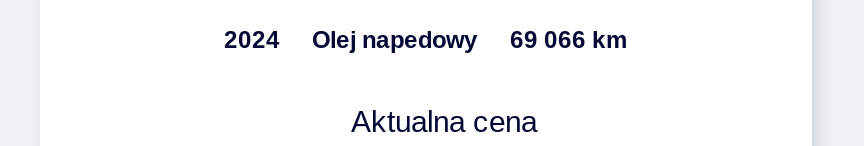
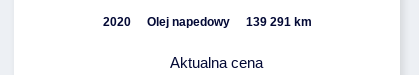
[224,26,280,54] 2024 -> [102,15,130,29] 2020
[510,26,628,54] 69 066 km -> [245,15,311,29] 139 291 km

